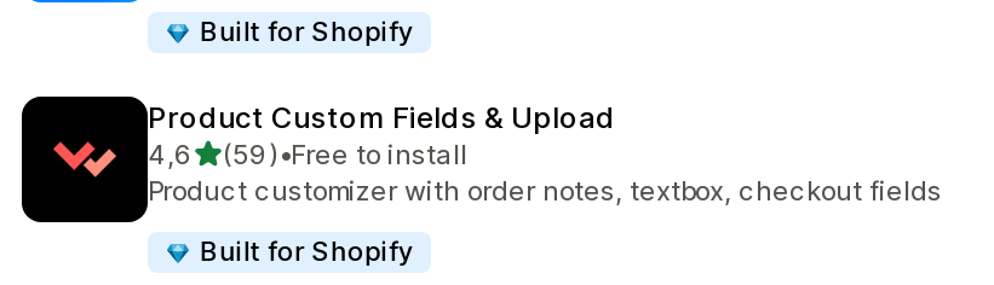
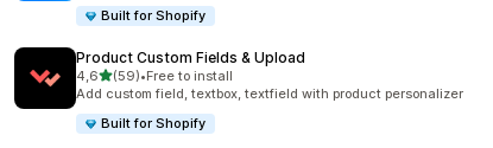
[148,174,942,208] Product customizer with order notes, textbox, checkout fields -> [76,85,463,102] Add custom field, textbox, textfield with product personalizer

